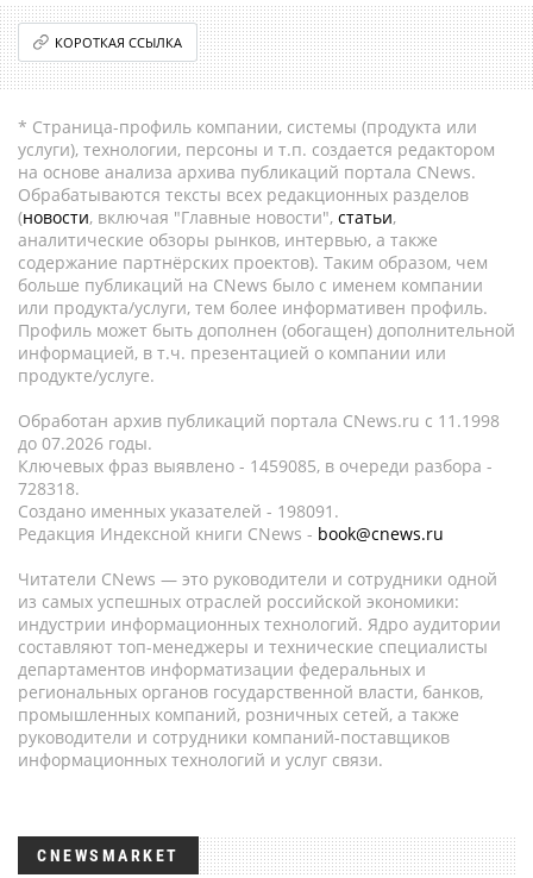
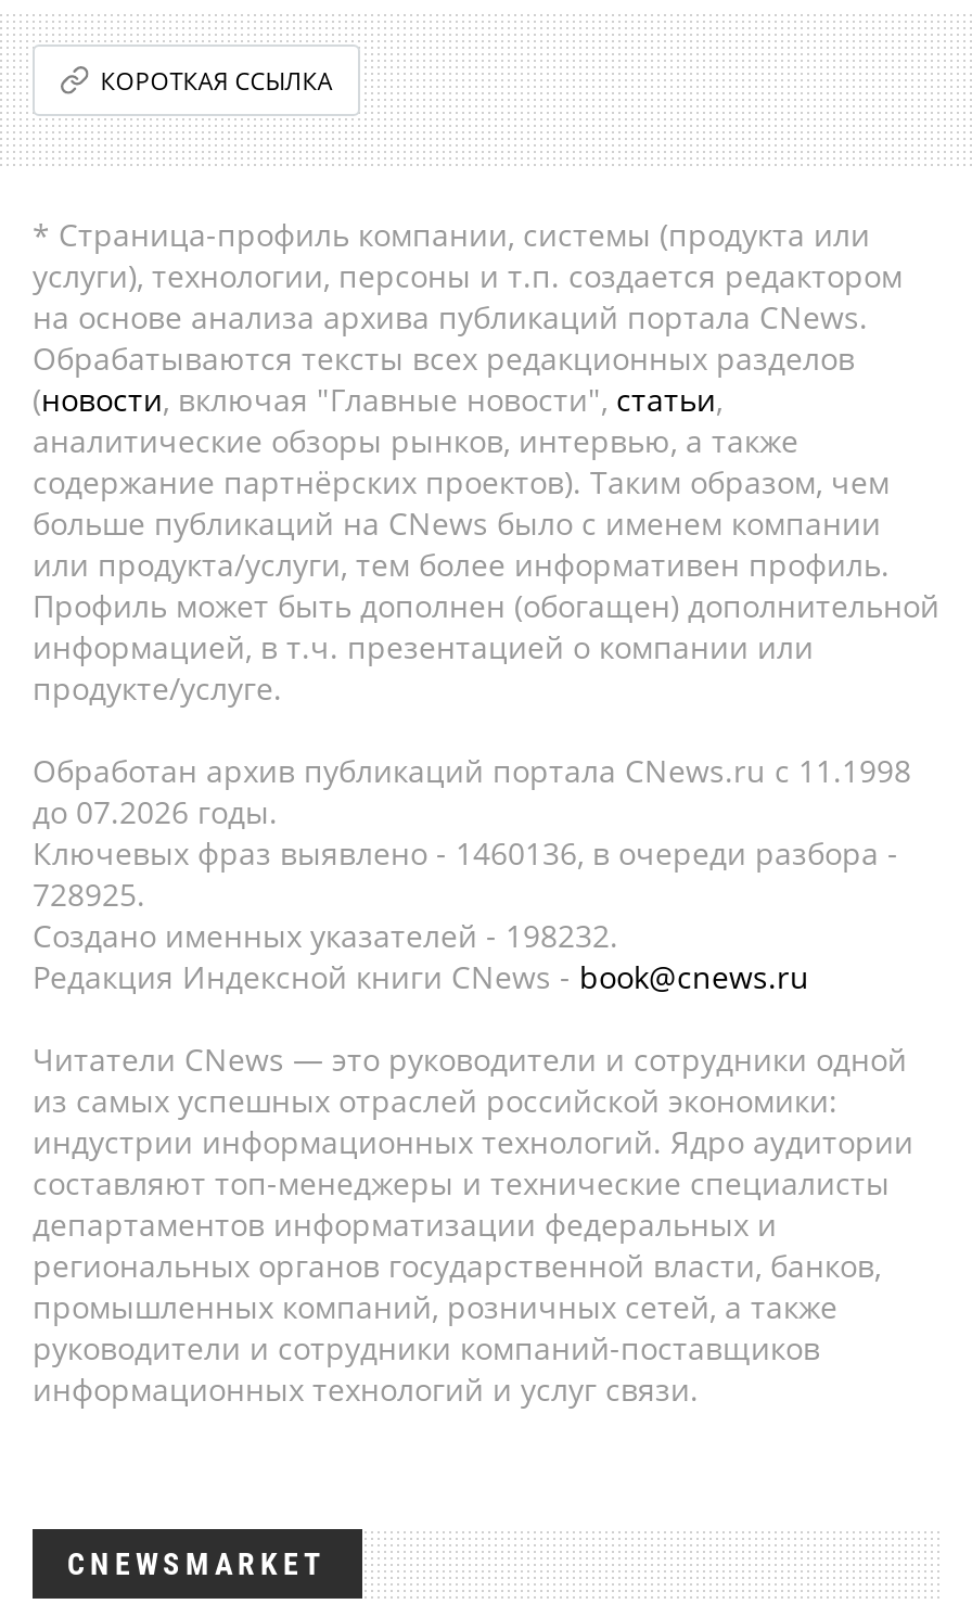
[18,454,493,477] Ключевых фраз выявлено - 1459085, в очереди разбора - -> [33,832,898,874] Ключевых фраз выявлено - 1460136, в очереди разбора -
[18,477,80,500] 728318. -> [33,874,145,915] 728925.
[18,500,339,522] Создано именных указателей - 198091. -> [33,915,618,956] Создано именных указателей - 198232.

